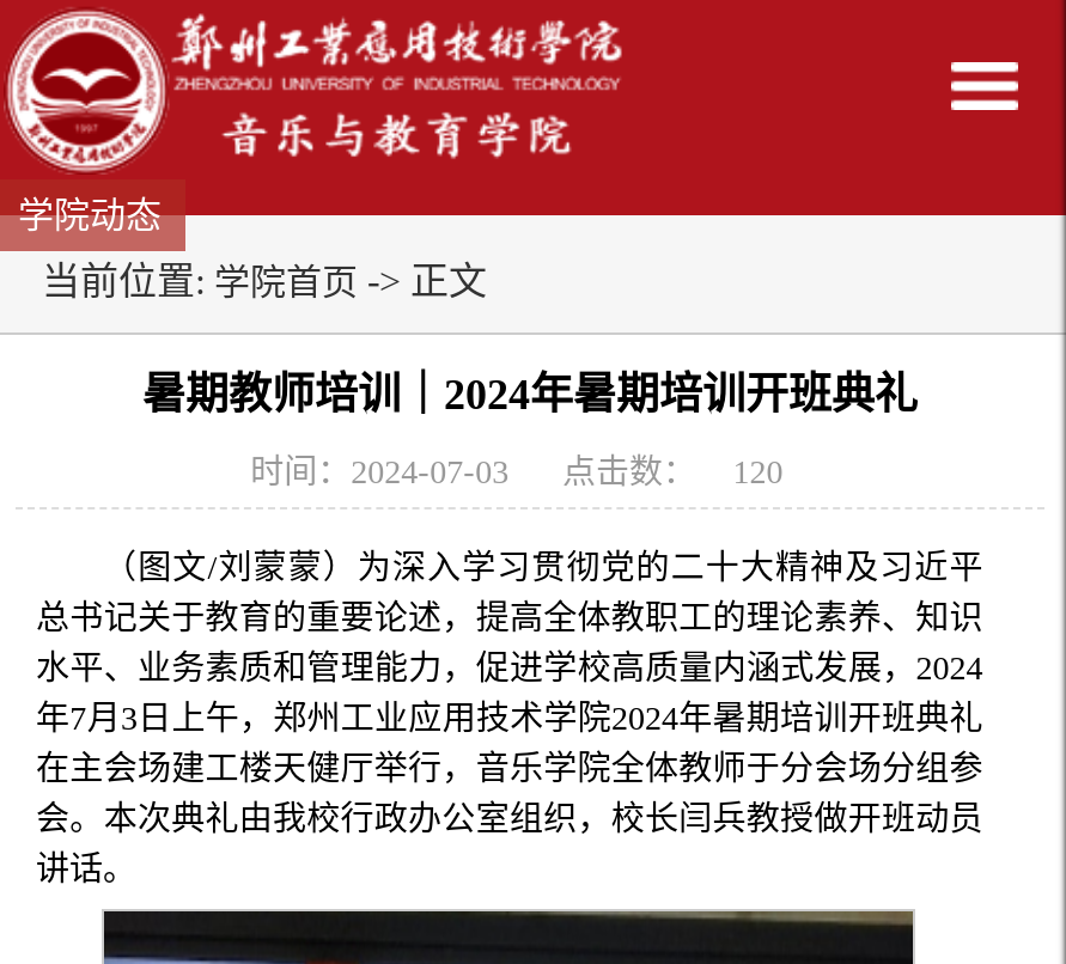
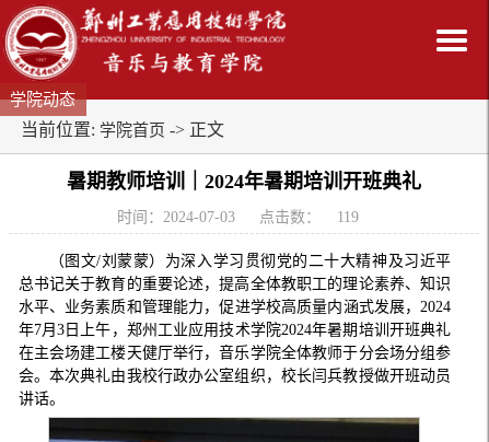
[250,454,783,489] 时间：2024-07-03 点击数： 120 -> [117,209,359,225] 时间：2024-07-03 点击数： 119

